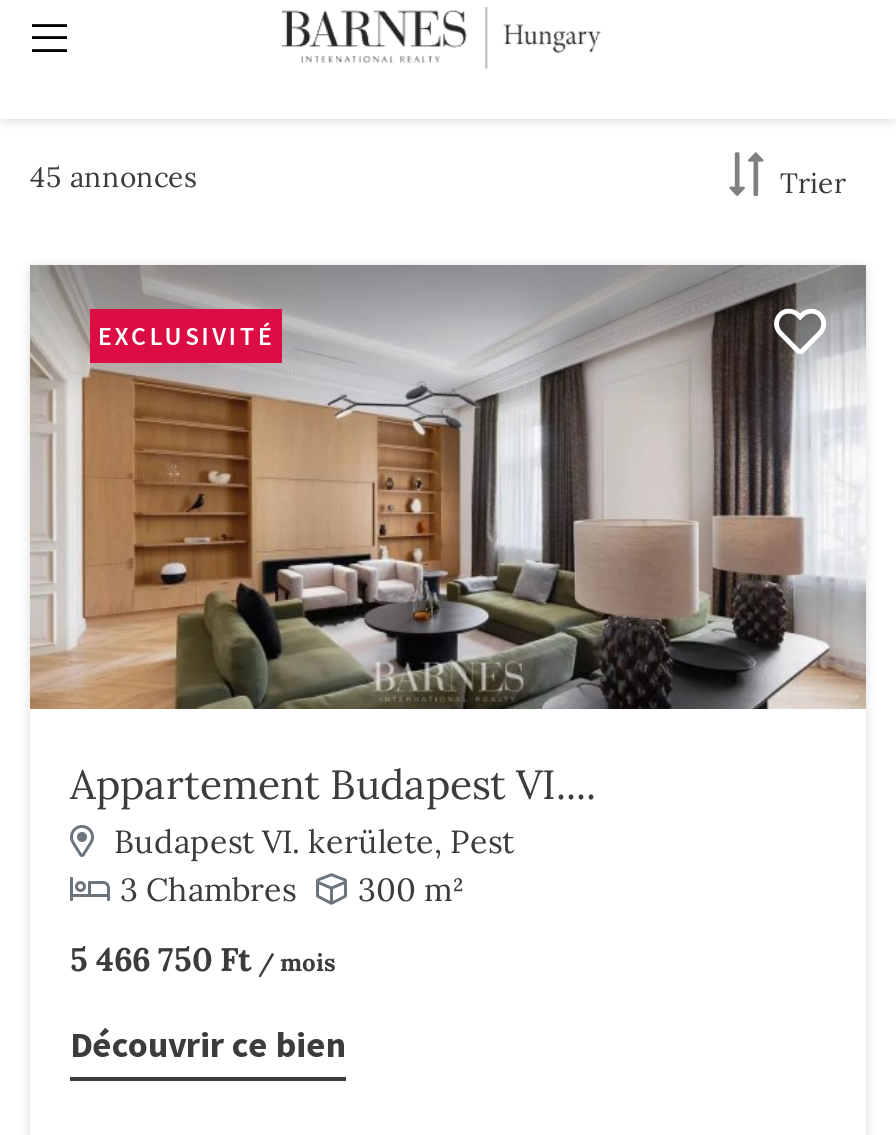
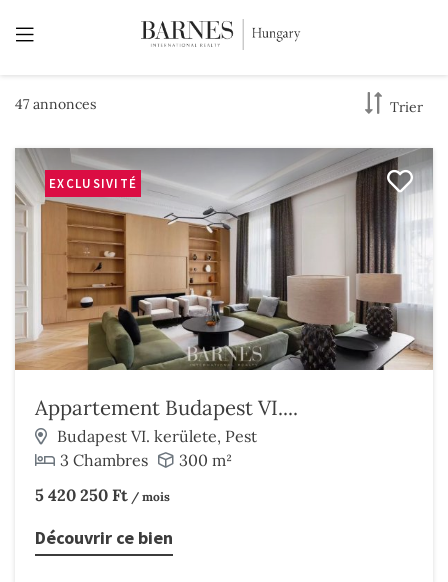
[30,158,196,194] 45 annonces -> [15,94,96,112] 47 annonces
[70,939,336,979] 5 466 750 Ft / mois -> [35,485,170,505] 5 420 250 Ft / mois

